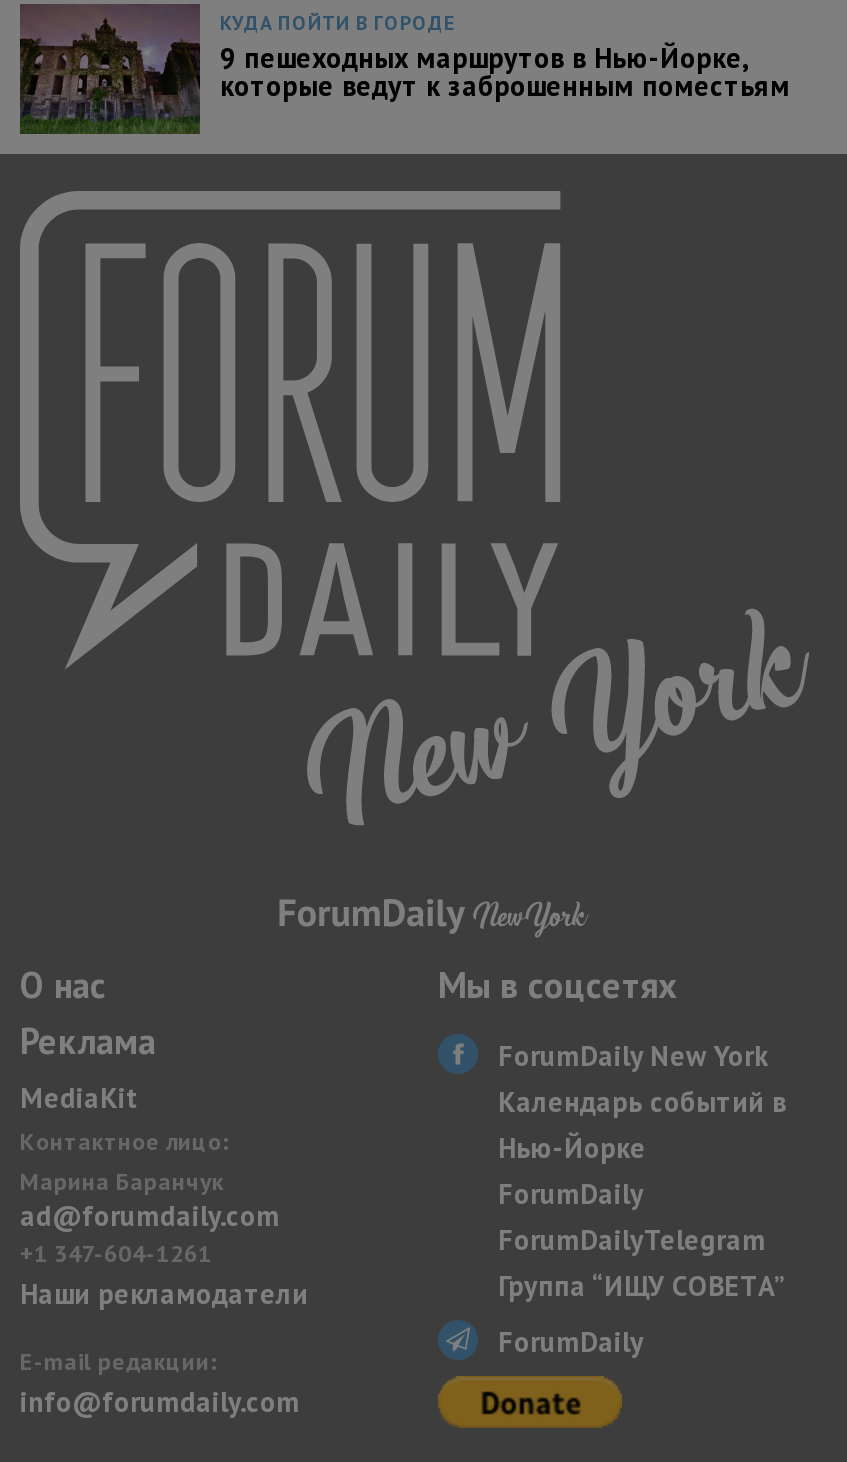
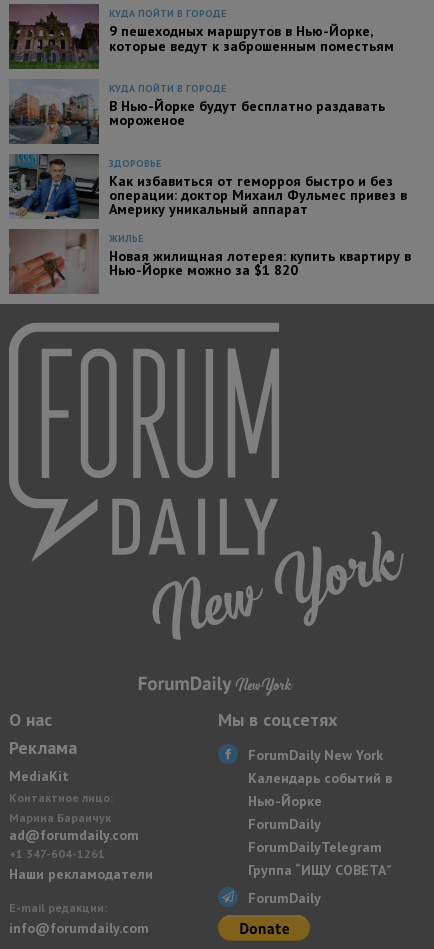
none -> [8,153,407,220] [image] | ЗДОРОВЬЕ | Как избавиться от геморроя быстро и без | операции: доктор Михаил Фульмес привез в | Америку уникальный аппарат
none -> [8,80,385,145] [image] | КУДА ПОЙТИ В ГОРОДЕ | В Нью-Йорке будут бесплатно раздавать | мороженое
none -> [8,229,411,295] [image] | ЖИЛЬЕ | Новая жилищная лотерея: купить квартиру в | Нью-Йорке можно за $1 820

